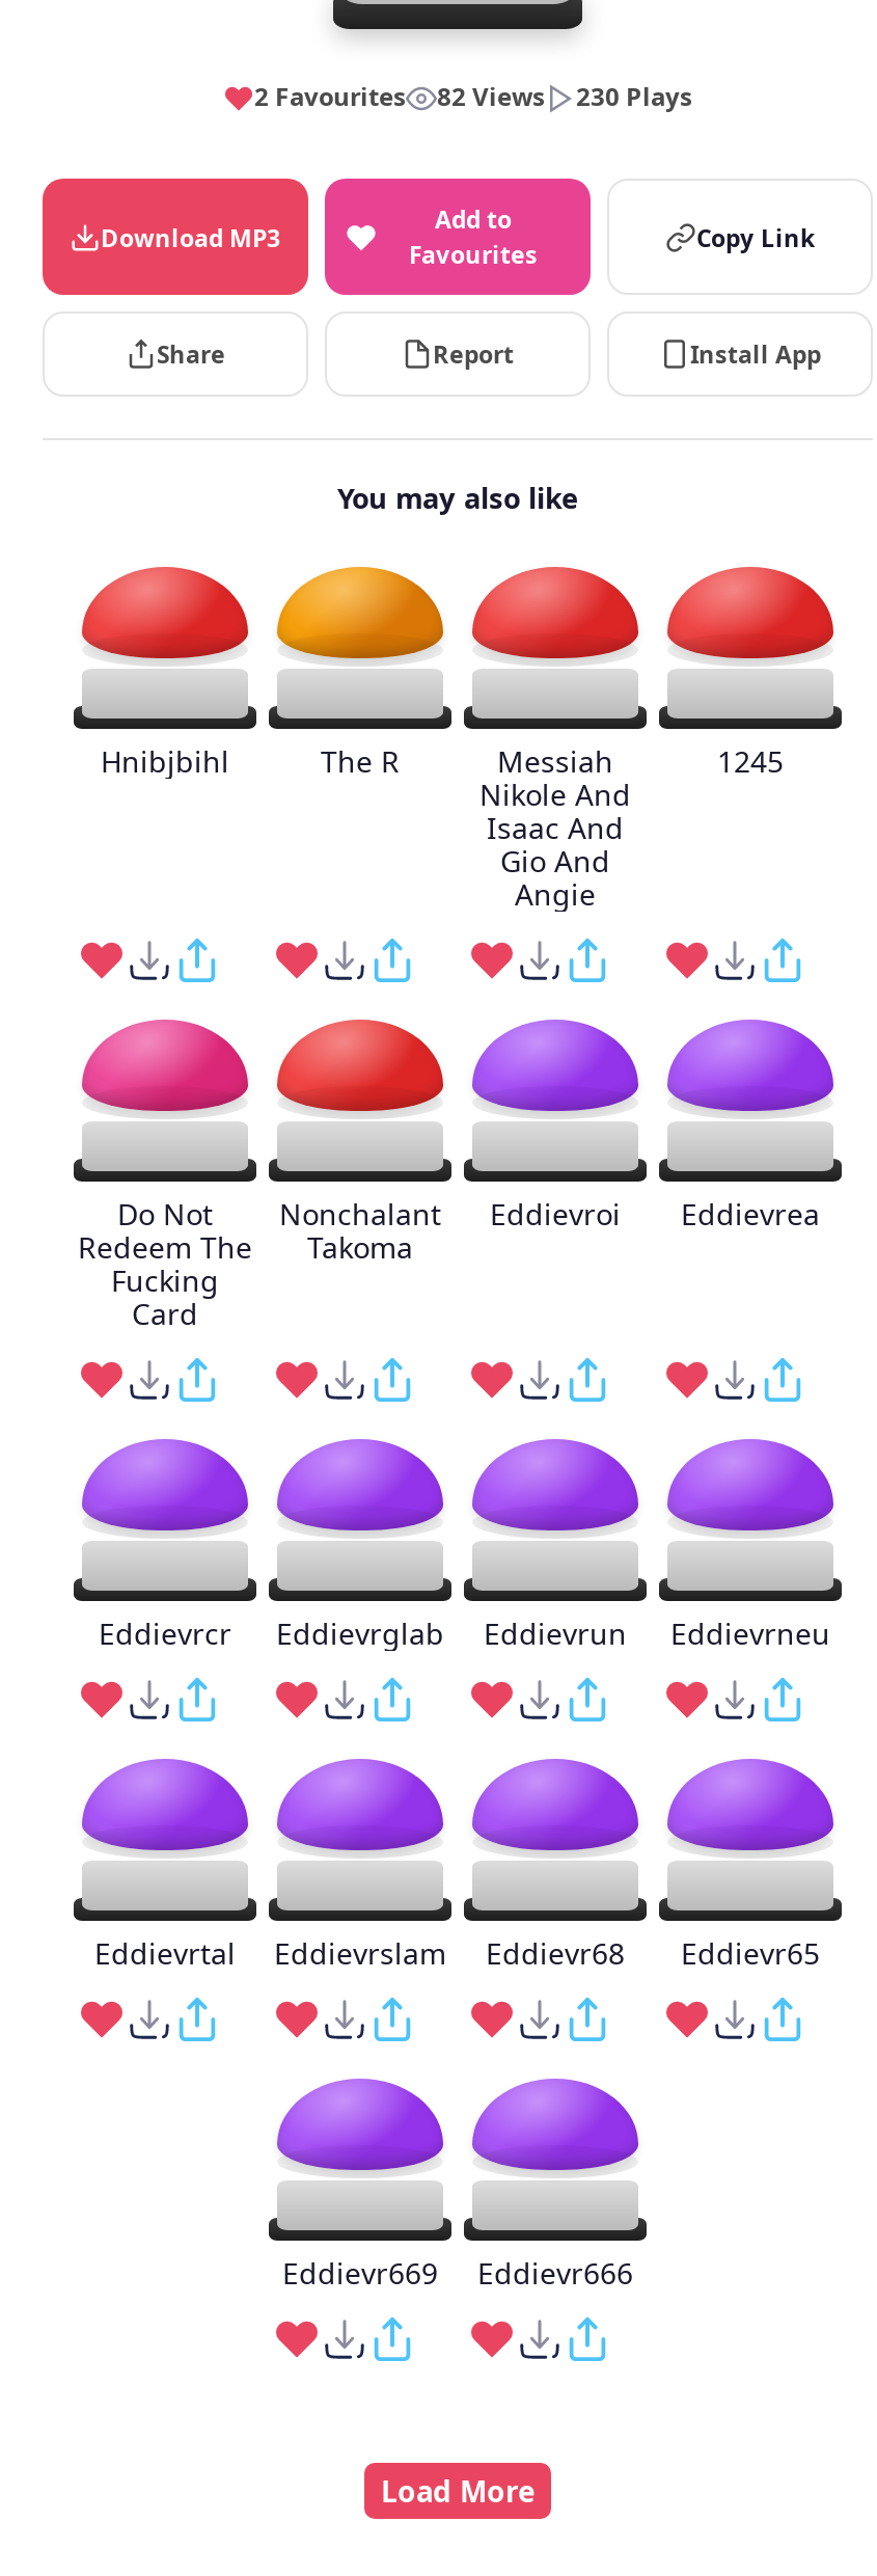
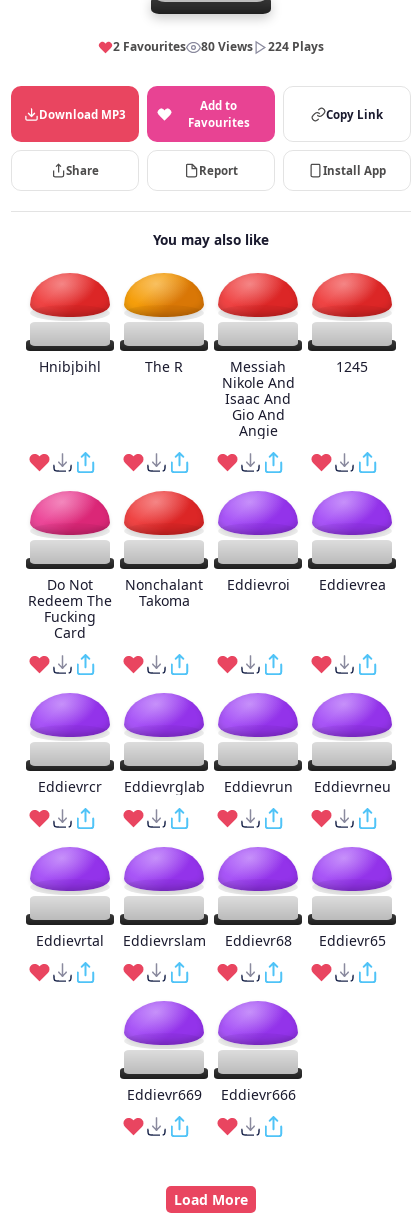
[437,79,545,114] 82 Views -> [201,38,253,55] 80 Views
[576,79,692,114] 230 Plays -> [268,38,324,55] 224 Plays

